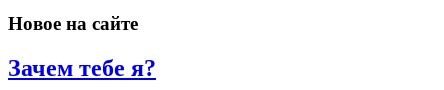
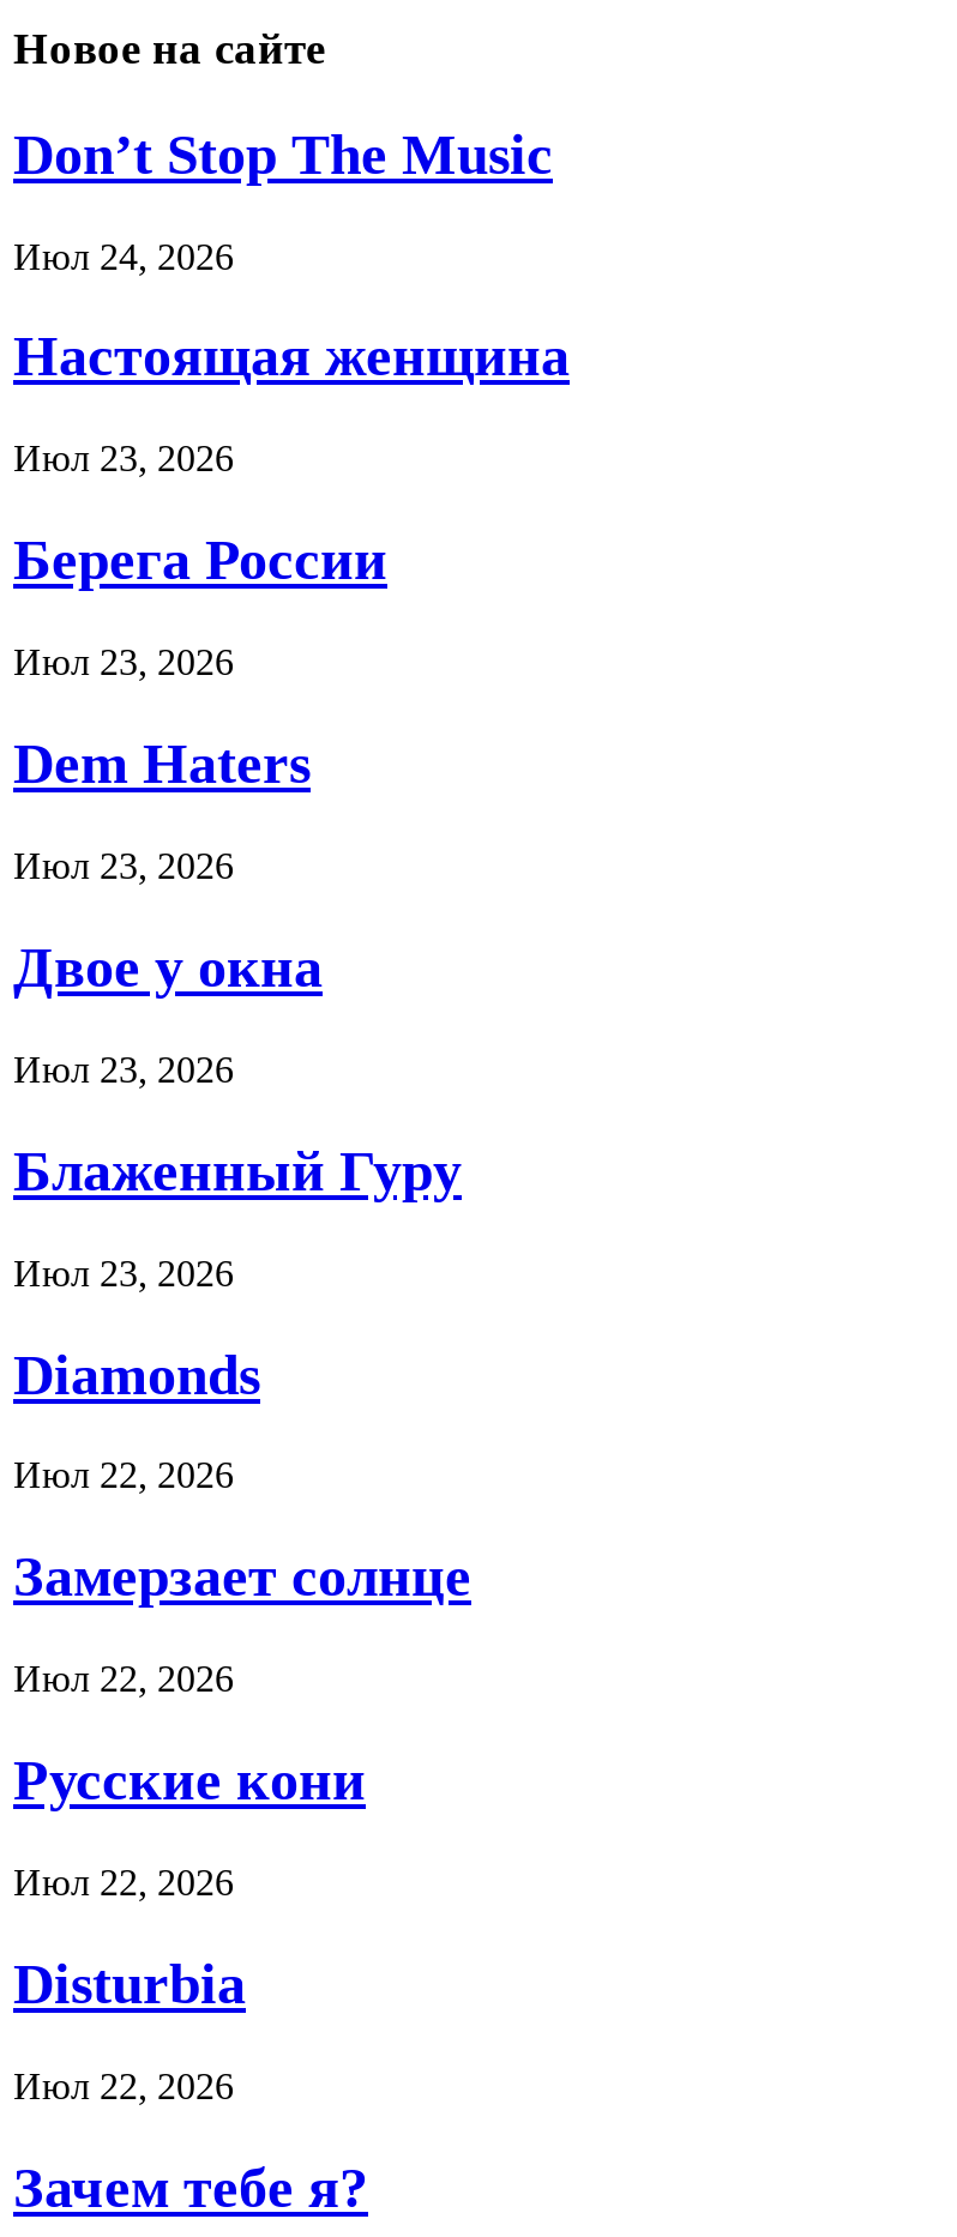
none -> [13,123,570,2106] Don’t Stop The Music | Июл 24, 2026 | Настоящая женщина | Июл 23, 2026 | Берега России | Июл 23, 2026 | Dem Haters | Июл 23, 2026 | Двое у окна | Июл 23, 2026 | Блаженный Гуру | Июл 23, 2026 | Diamonds | Июл 22, 2026 | Замерзает солнце | Июл 22, 2026 | Русские кони | Июл 22, 2026 | Disturbia | Июл 22, 2026

